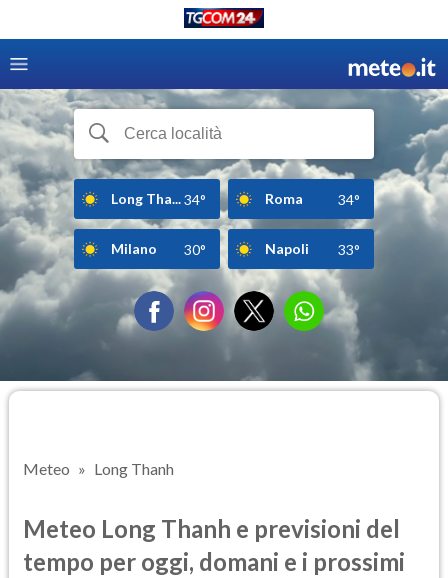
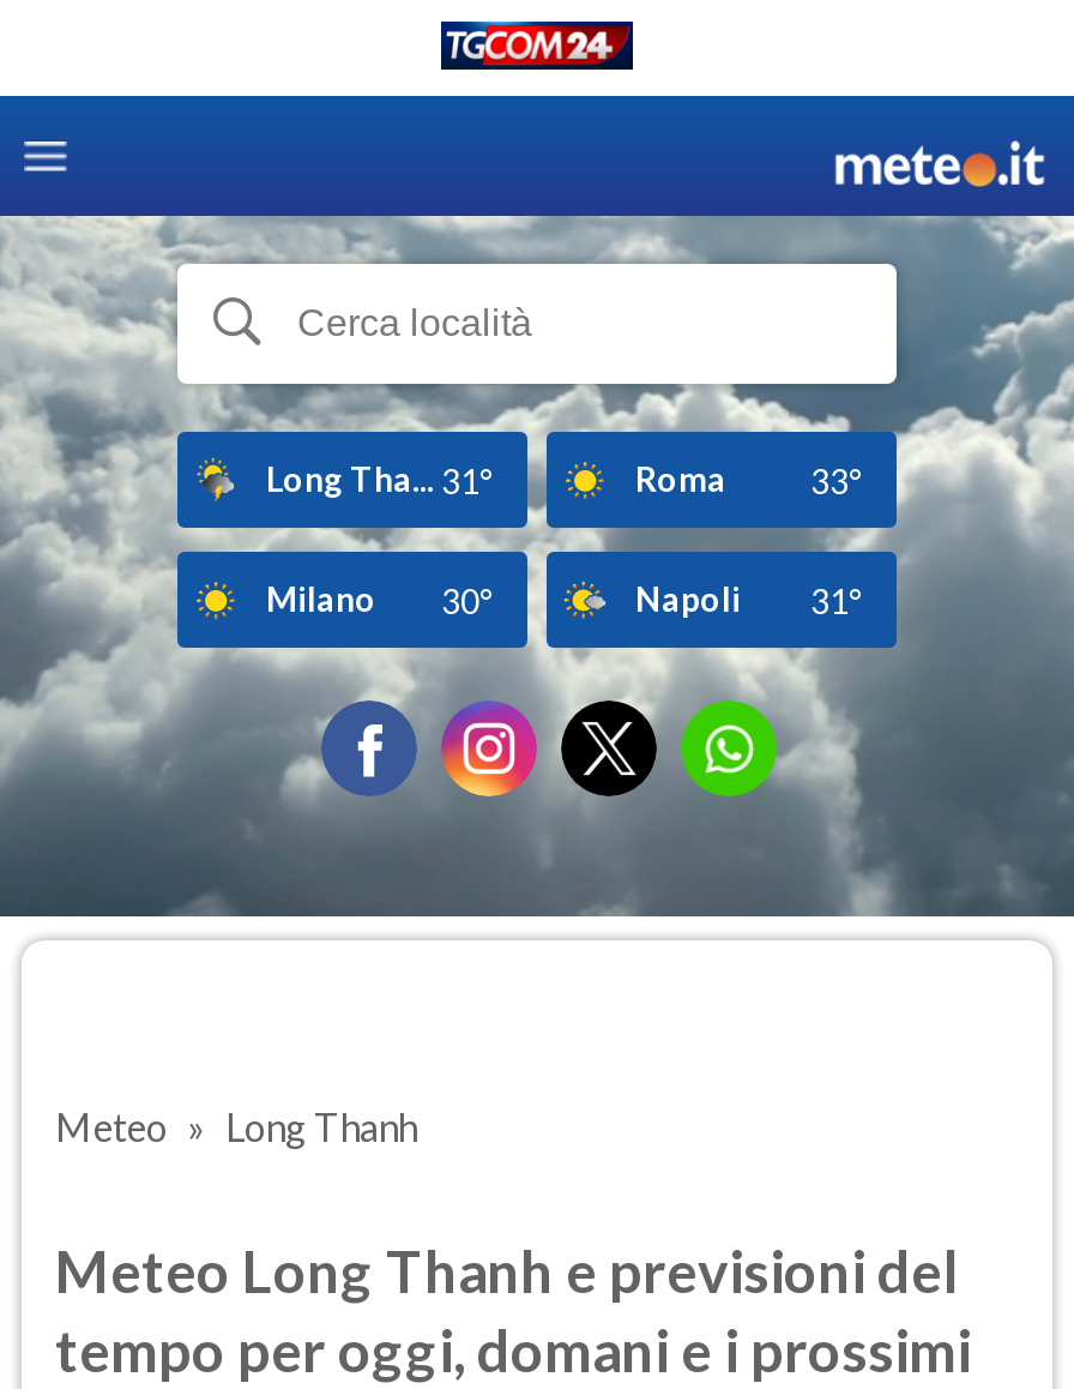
[111,189,206,207] Long Tha... 34° -> [266,457,494,500] Long Tha... 31°
[338,190,360,207] 34° -> [810,459,863,500] 33°
[265,239,360,257] Napoli 33° -> [635,577,863,620] Napoli 31°

